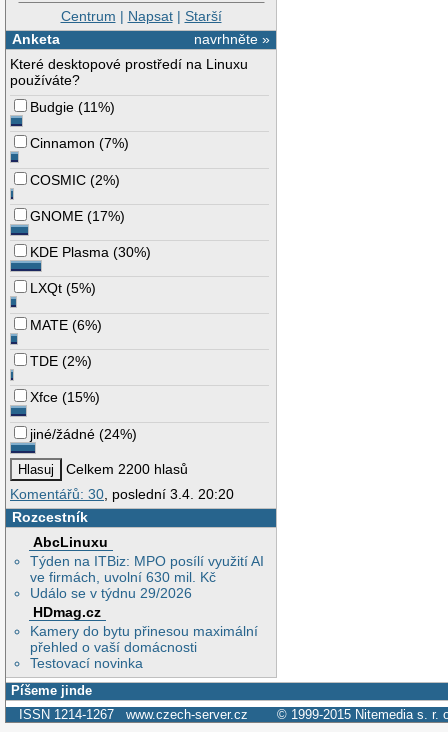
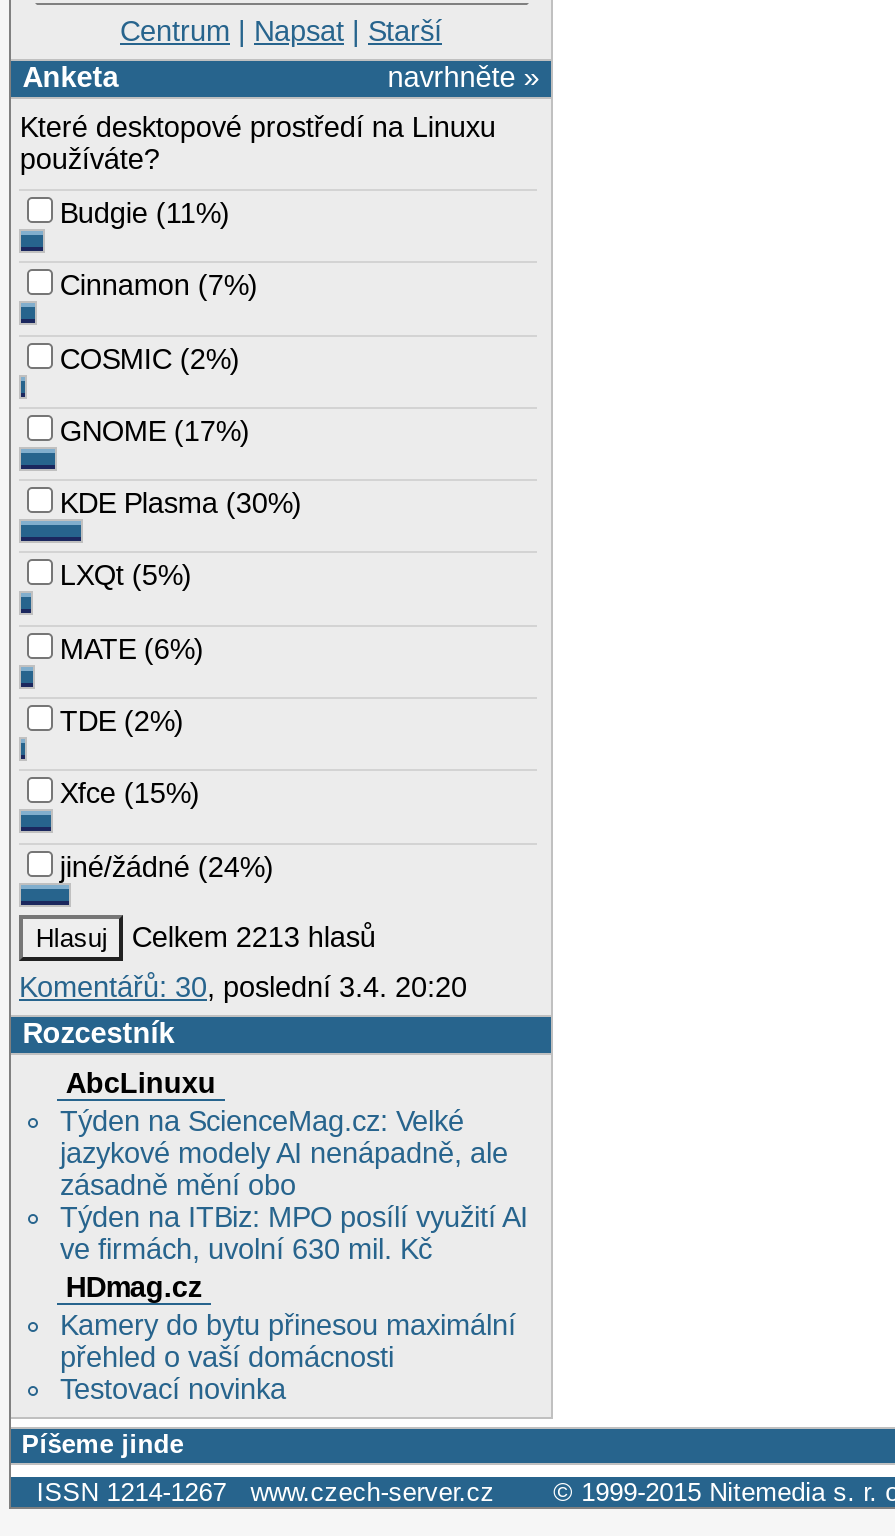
[62,461,188,477] Celkem 2200 hlasů -> [124,921,376,953] Celkem 2213 hlasů
none -> [60,1105,508,1201] Týden na ScienceMag.cz: Velké | jazykové modely AI nenápadně, ale | zásadně mění obo
moved [30,553,264,585] -> [60,1201,528,1265]: Týden na ITBiz: MPO posílí využití AI | ve firmách, uvolní 630 mil. Kč
[30,585,192,601] Událo se v týdnu 29/2026 -> none

